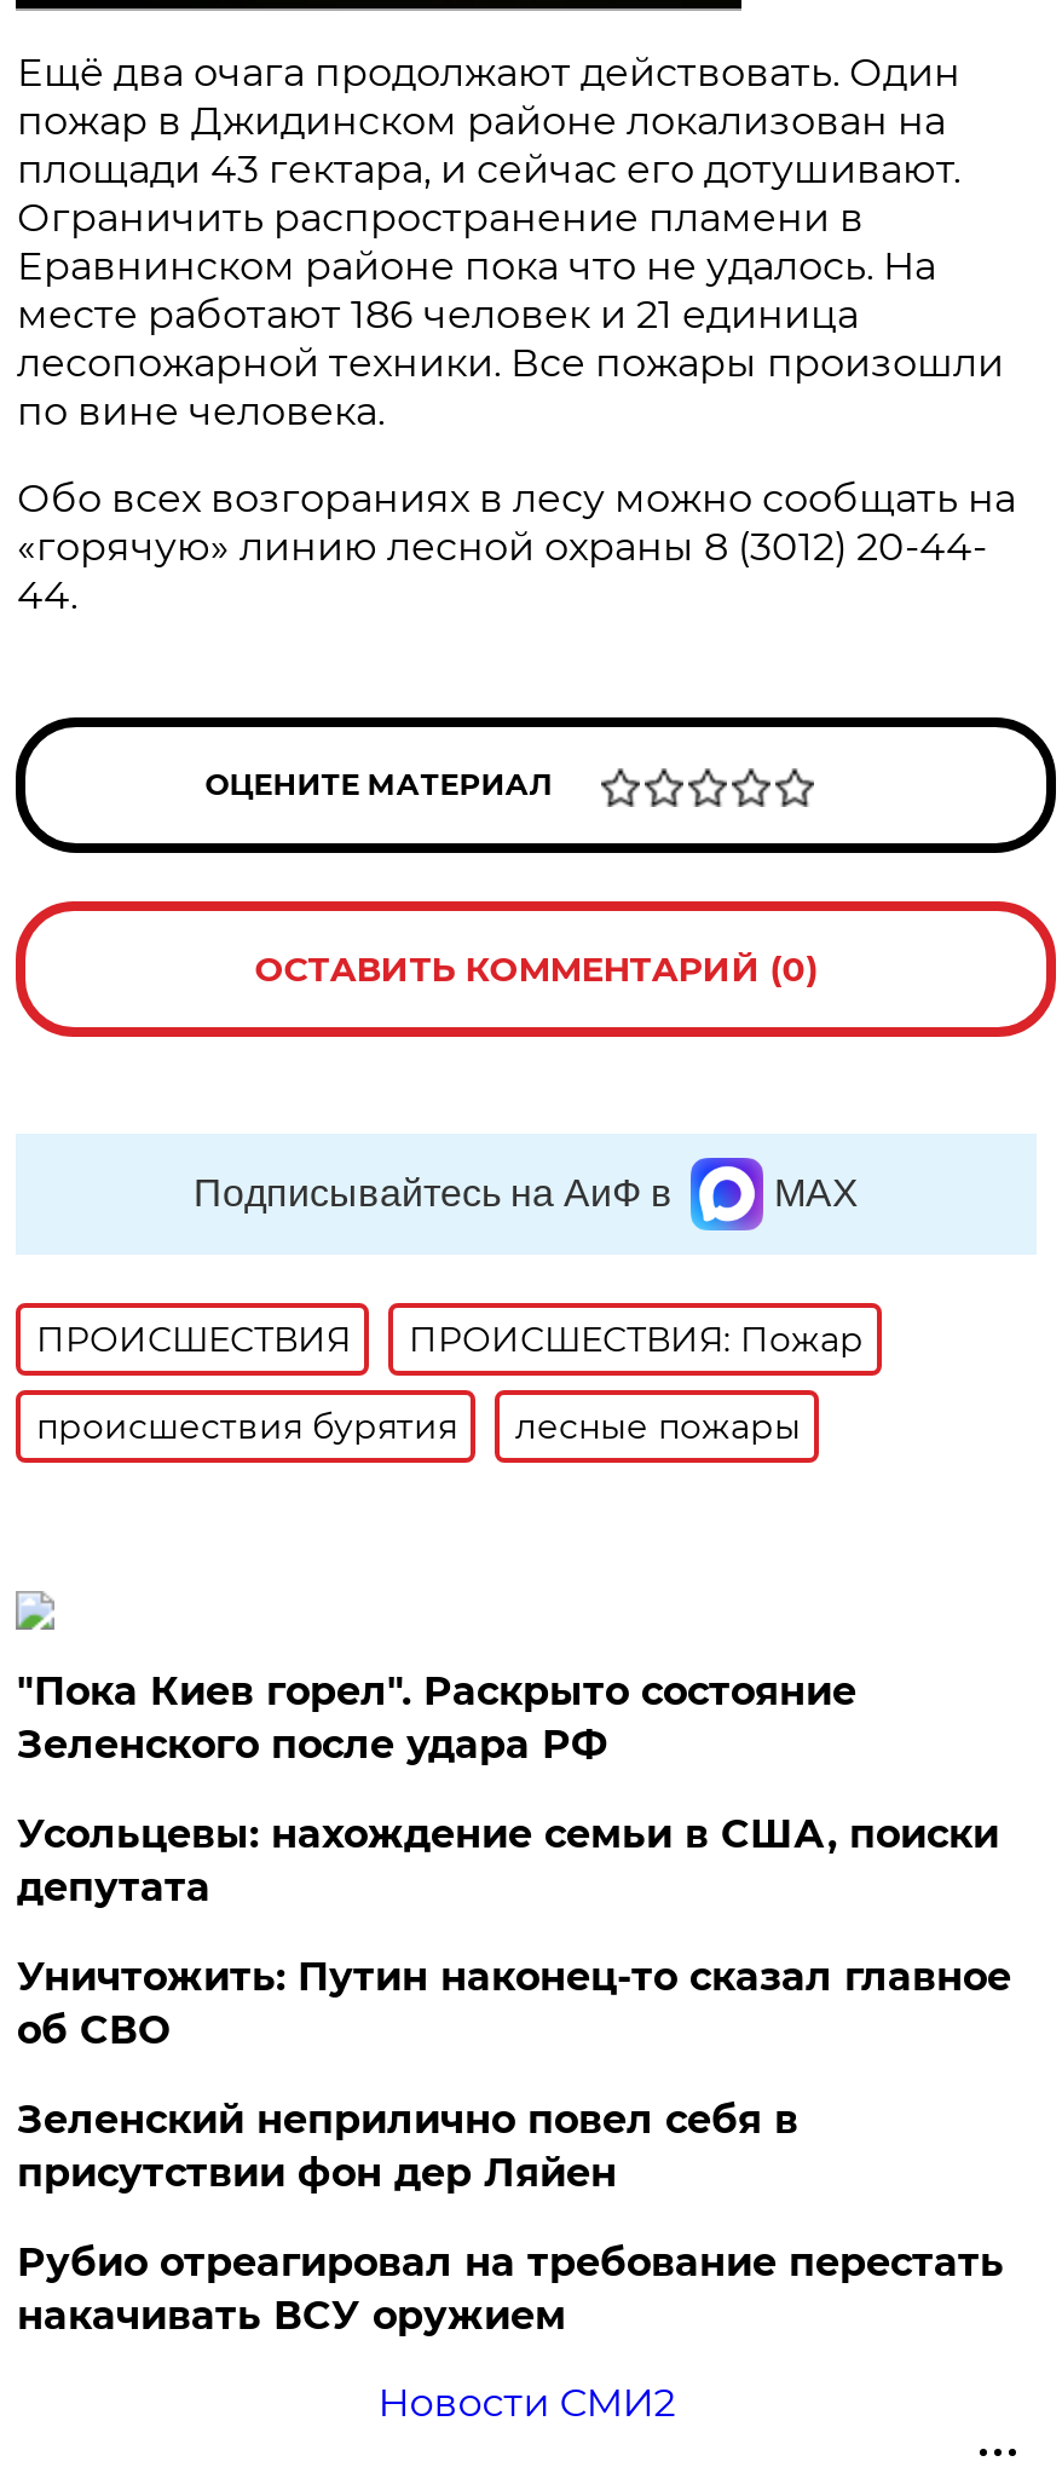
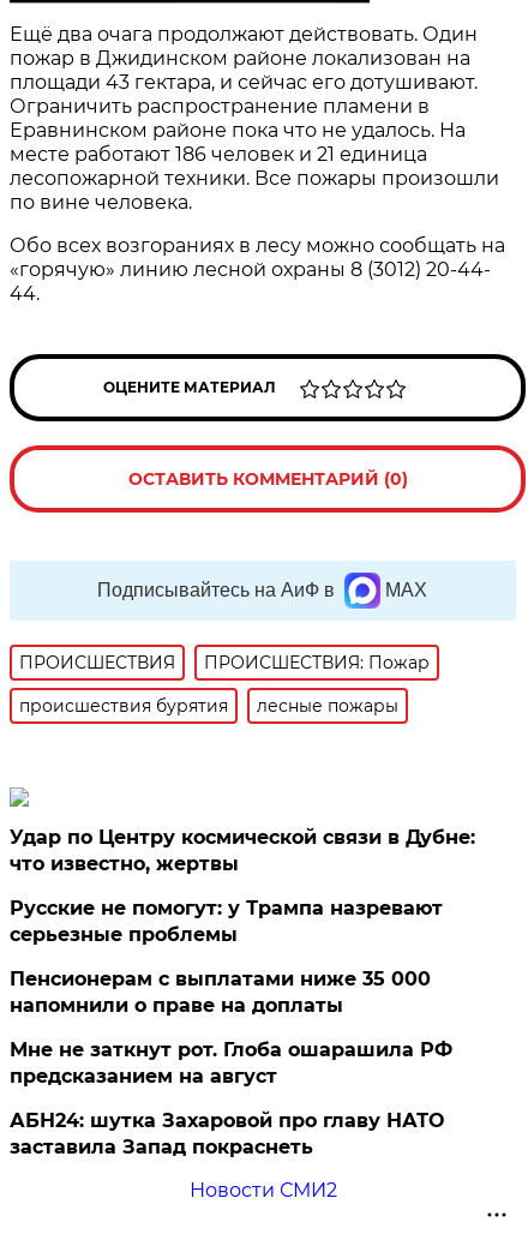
[17,1668,856,1767] "Пока Киев горел". Раскрыто состояние | Зеленского после удара РФ -> [10,826,476,875] Удар по Центру космической связи в Дубне: | что известно, жертвы
[17,1811,999,1910] Усольцевы: нахождение семьи в США, поиски | депутата -> [10,897,443,946] Русские не помогут: у Трампа назревают | серьезные проблемы
[17,1954,1011,2053] Уничтожить: Путин наконец-то сказал главное | об СВО -> [10,967,431,1017] Пенсионерам с выплатами ниже 35 000 | напомнили о праве на доплаты
[17,2096,798,2196] Зеленский неприлично повел cебя в | присутствии фон дер Ляйен -> [10,1038,453,1087] Мне не заткнут рот. Глоба ошарашила РФ | предсказанием на август
[17,2239,1004,2338] Рубио отреагировал на требование перестать | накачивать ВСУ оружием -> [10,1109,444,1158] АБН24: шутка Захаровой про главу НАТО | заставила Запад покраснеть

